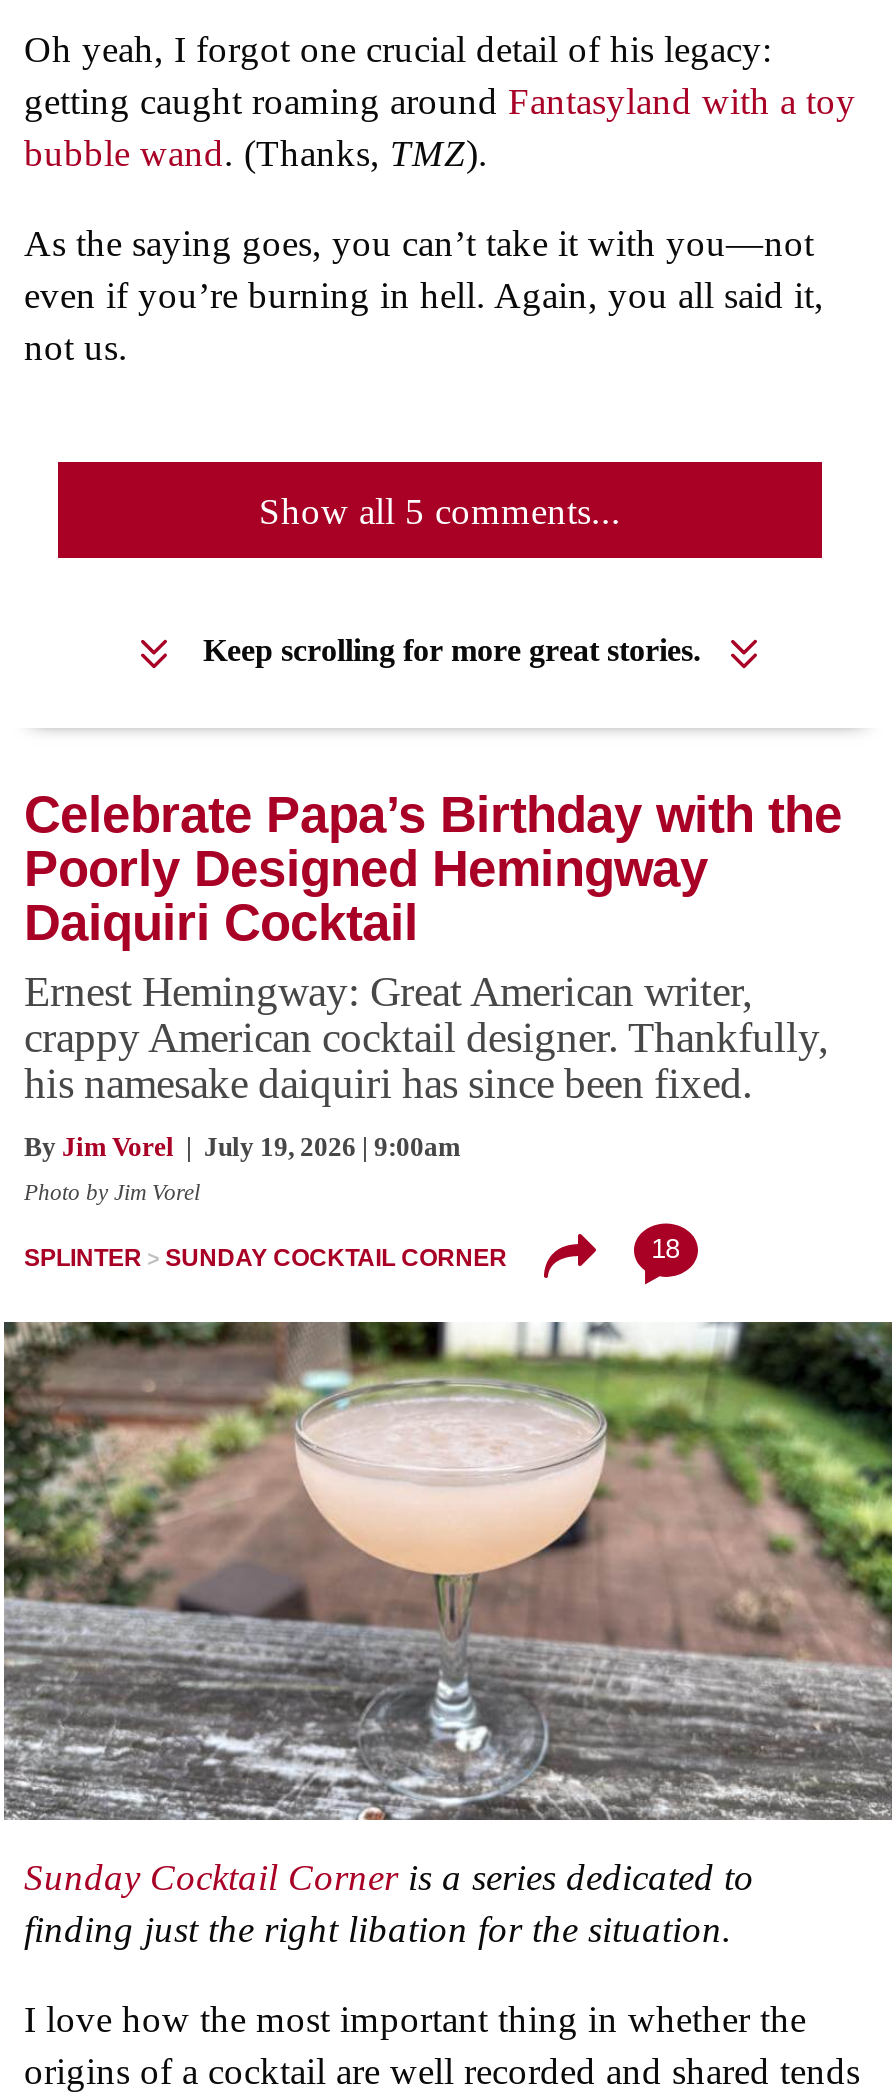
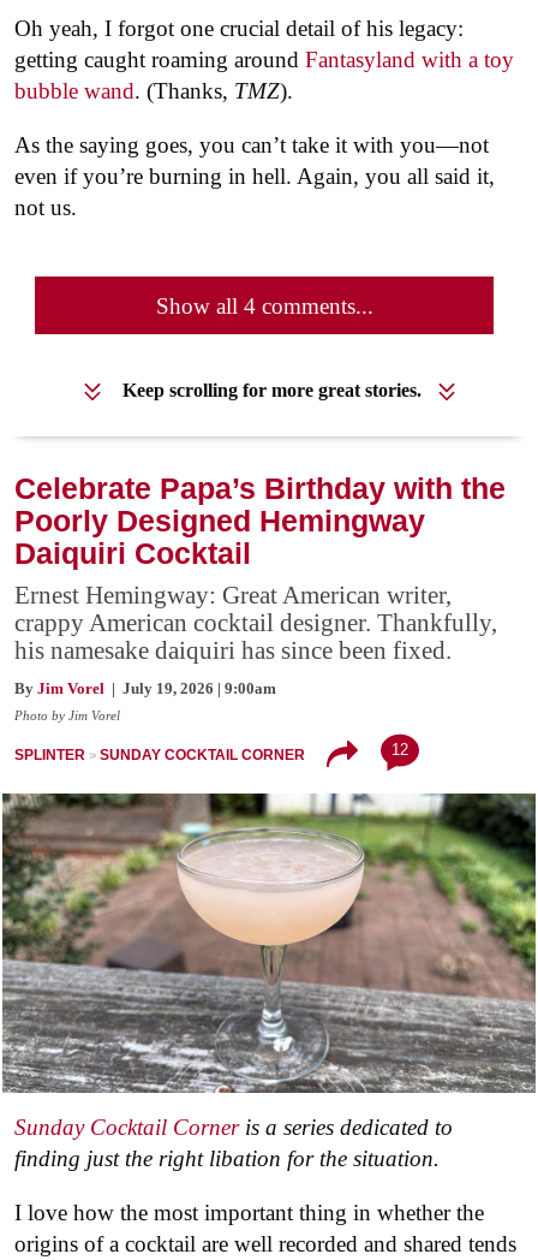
[259,491,621,533] Show all 5 comments... -> [156,294,373,319] Show all 4 comments...
[651,1234,679,1264] 18 -> [391,740,408,758] 12

